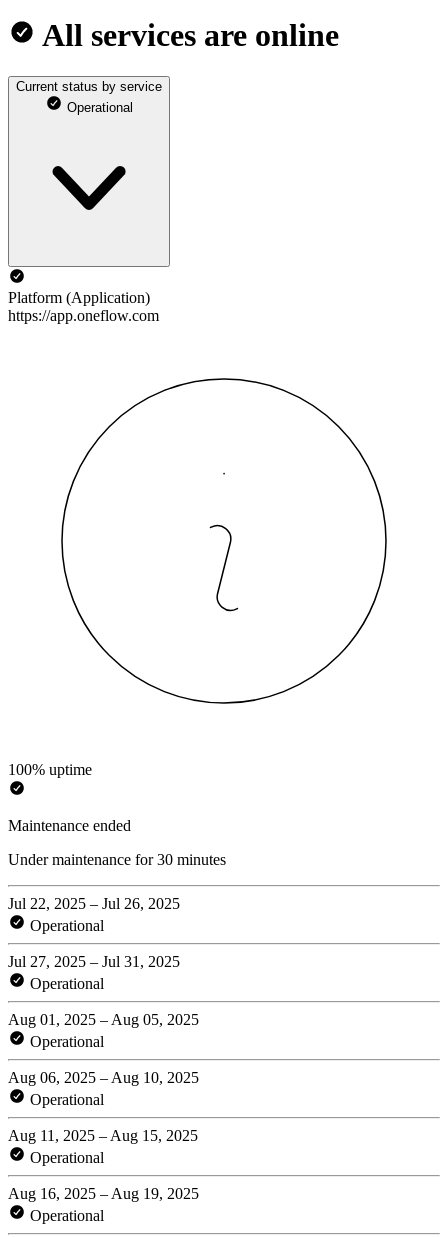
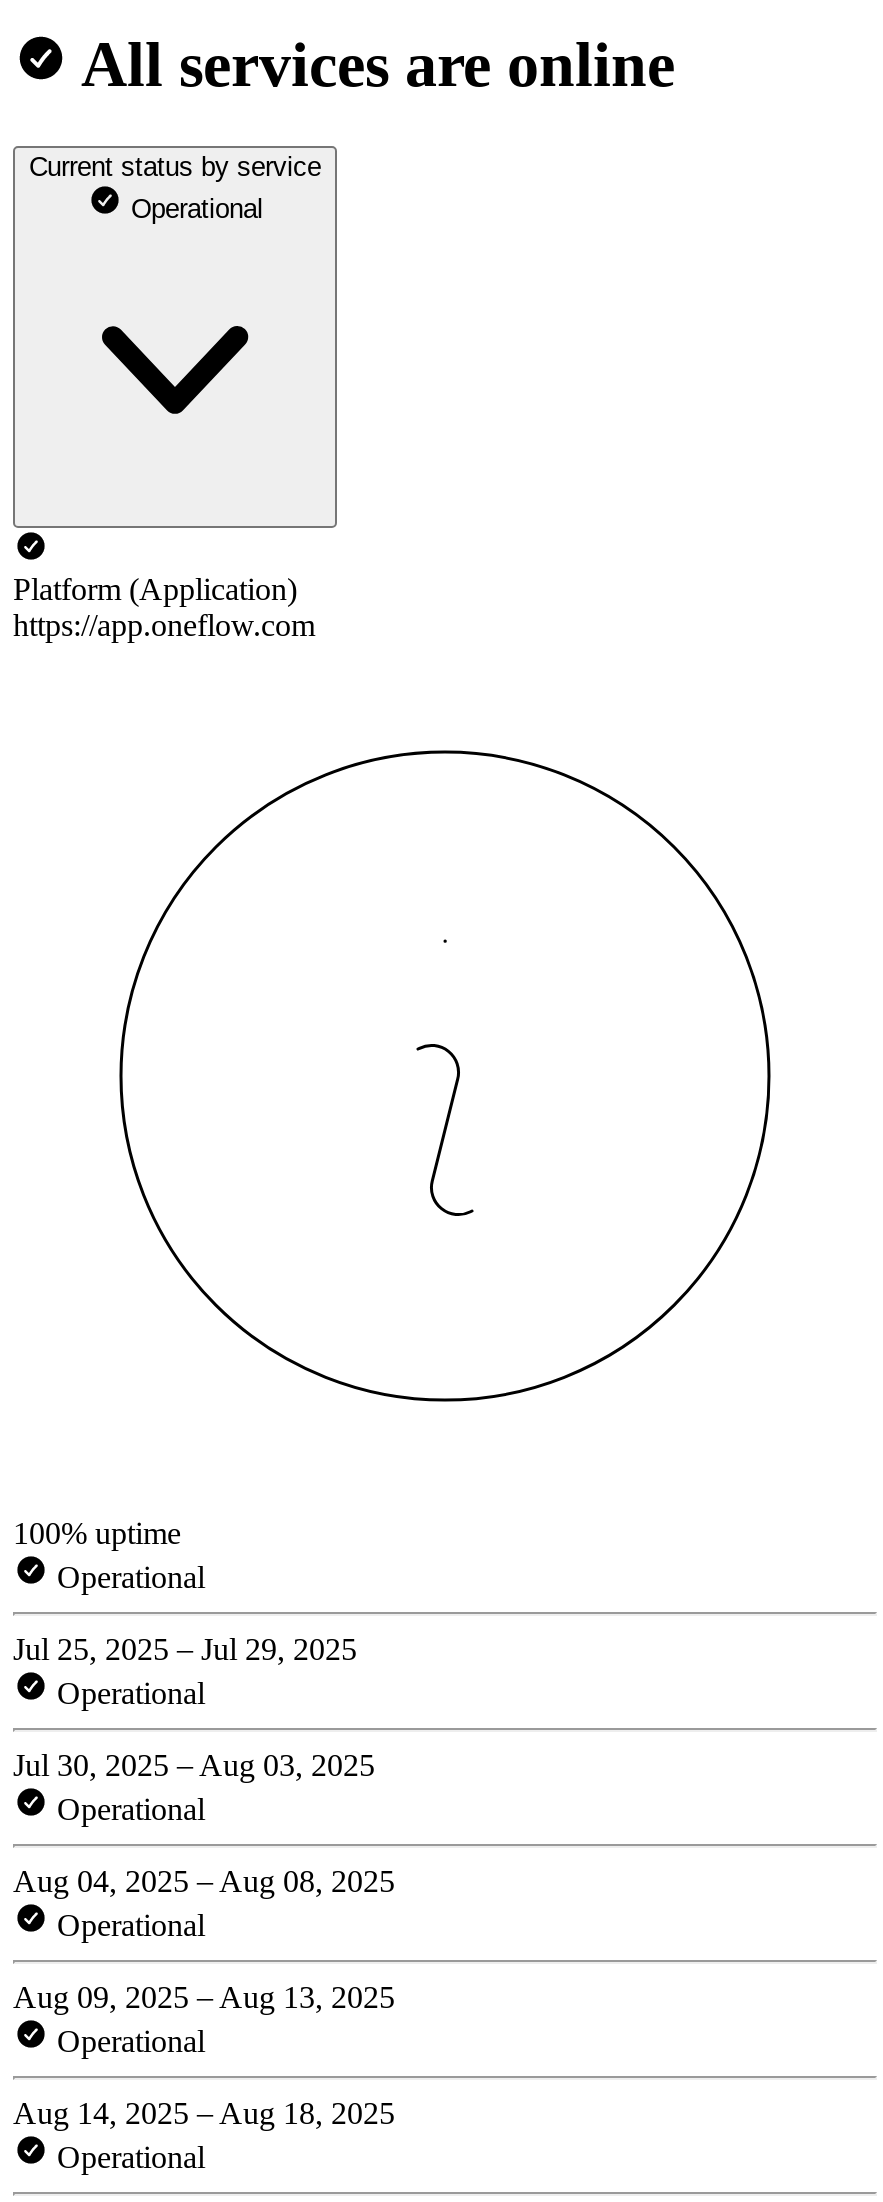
[8,817,226,912] Maintenance ended | Under maintenance for 30 minutes | Jul 22, 2025 – Jul 26, 2025 -> none
[8,953,180,970] Jul 27, 2025 – Jul 31, 2025 -> [13,1632,357,1666] Jul 25, 2025 – Jul 29, 2025
[8,1011,199,1028] Aug 01, 2025 – Aug 05, 2025 -> [13,1748,375,1782] Jul 30, 2025 – Aug 03, 2025
[8,1069,199,1086] Aug 06, 2025 – Aug 10, 2025 -> [13,1864,395,1898] Aug 04, 2025 – Aug 08, 2025
[8,1127,198,1144] Aug 11, 2025 – Aug 15, 2025 -> [13,1980,395,2014] Aug 09, 2025 – Aug 13, 2025
[8,1185,199,1202] Aug 16, 2025 – Aug 19, 2025 -> [13,2096,395,2130] Aug 14, 2025 – Aug 18, 2025

